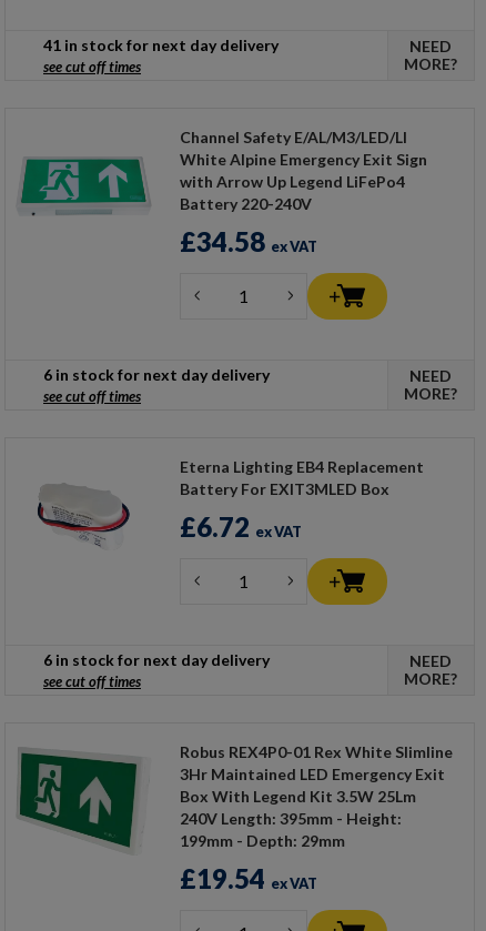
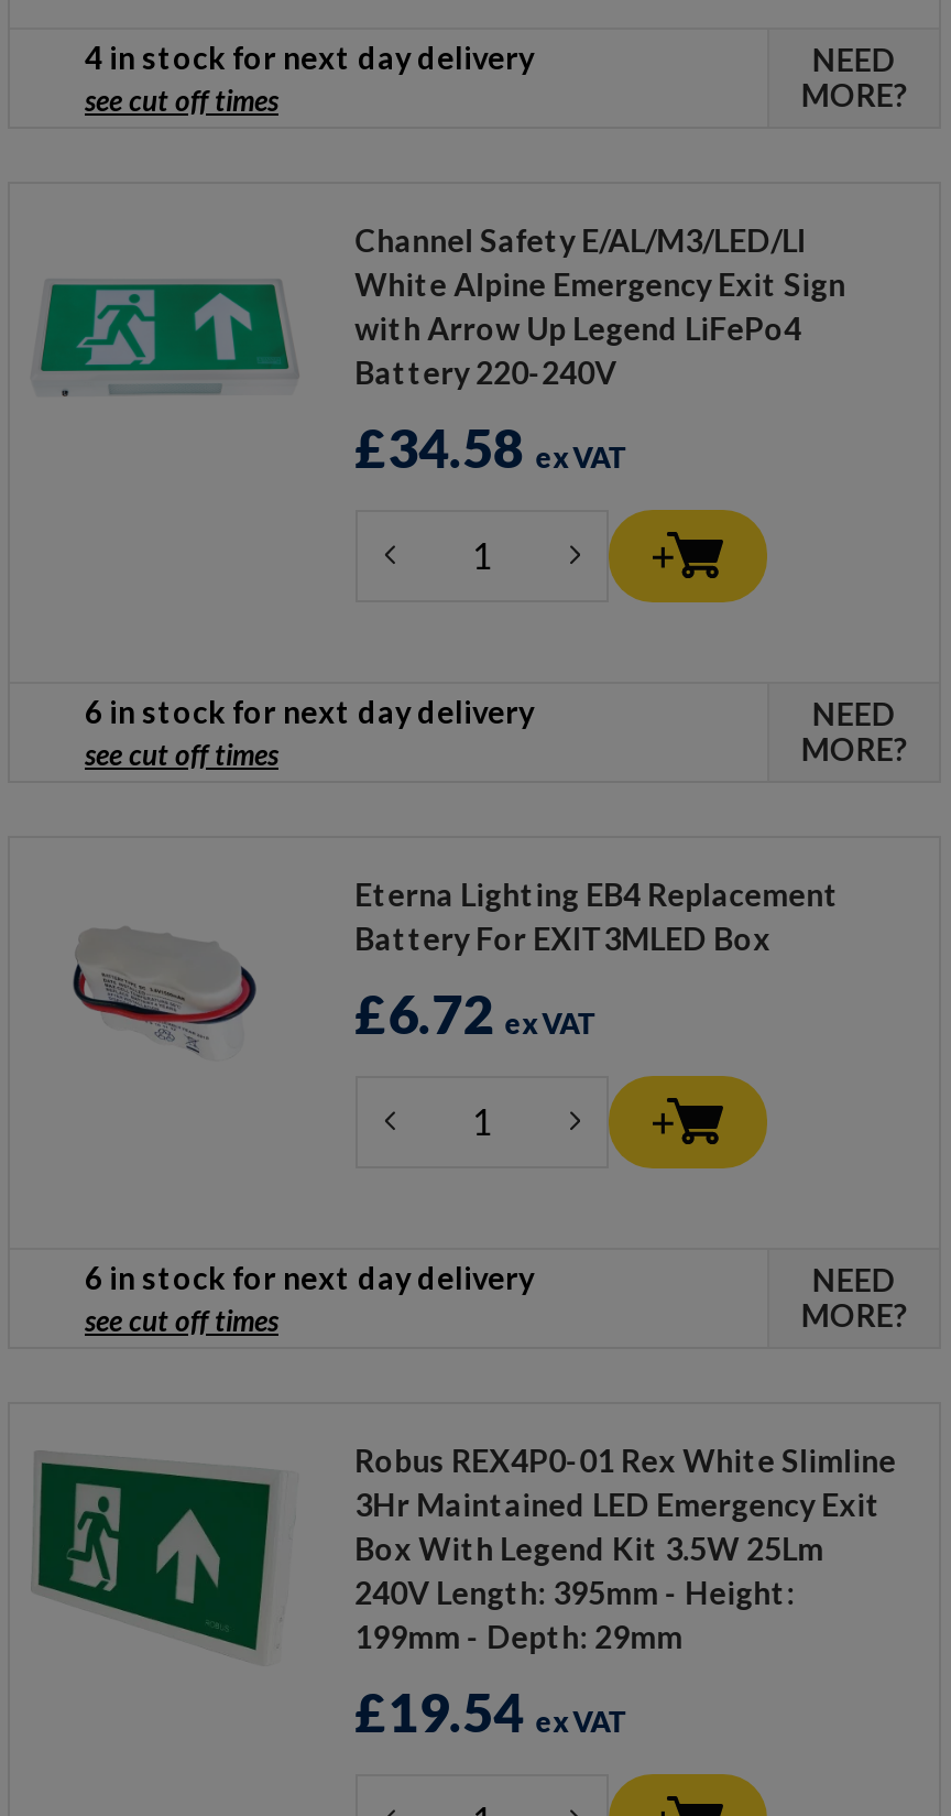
[43,35,279,54] 41 in stock for next day delivery -> [85,38,534,76] 4 in stock for next day delivery

